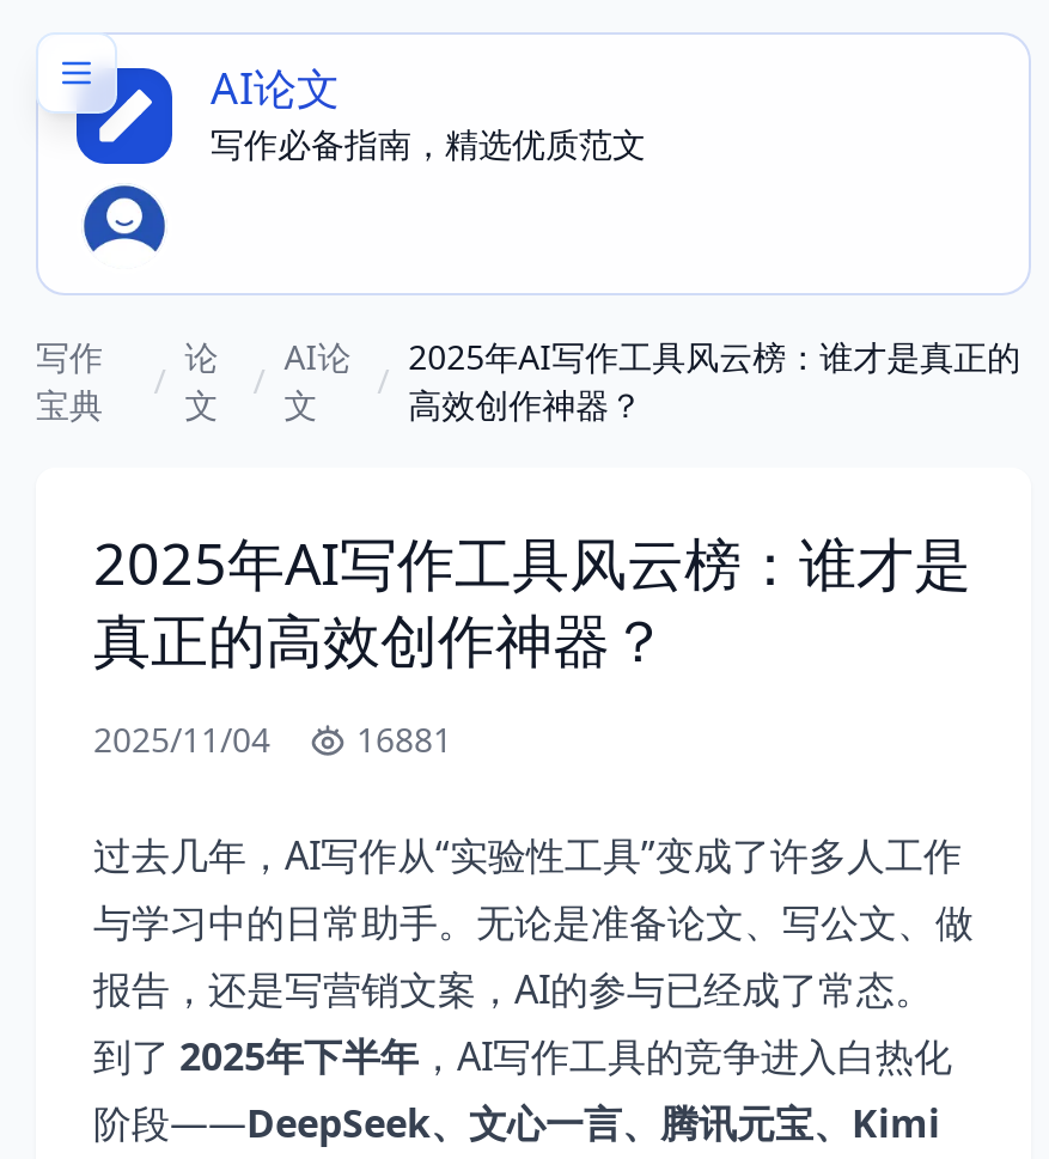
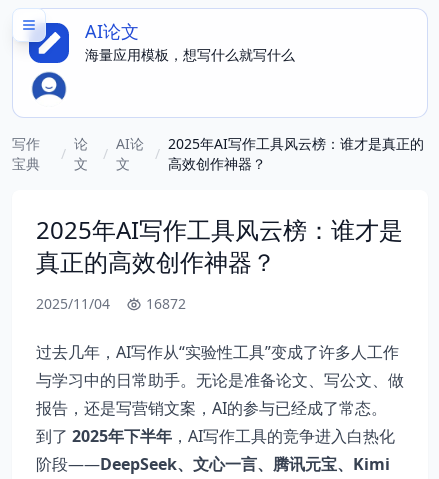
[211,121,646,166] 写作必备指南，精选优质范文 -> [85,45,295,64] 海量应用模板，想写什么就写什么
[93,716,452,762] 2025/11/04 16881 -> [36,294,186,313] 2025/11/04 16872

